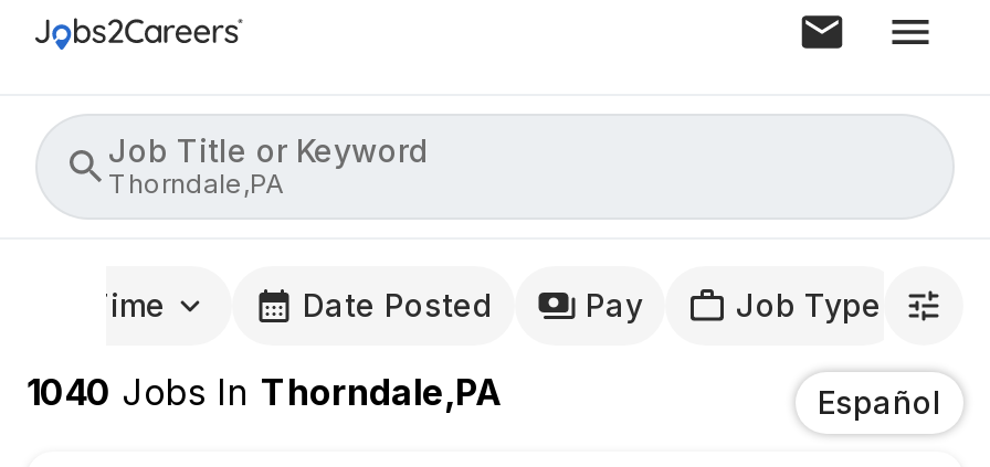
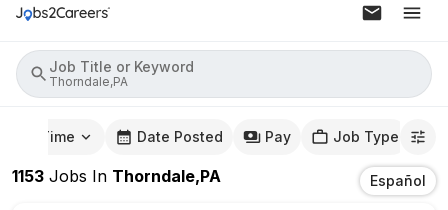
[27,370,502,414] 1040 Jobs In Thorndale,PA -> [12,166,221,186] 1153 Jobs In Thorndale,PA

